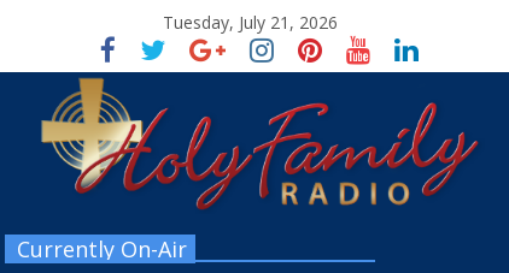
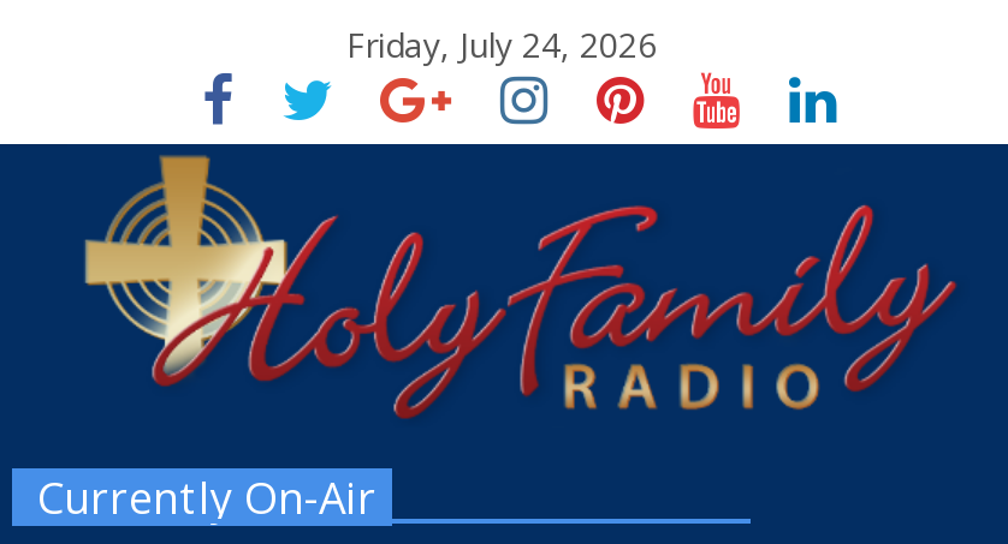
[163,11,338,34] Tuesday, July 21, 2026 -> [346,22,657,67] Friday, July 24, 2026

